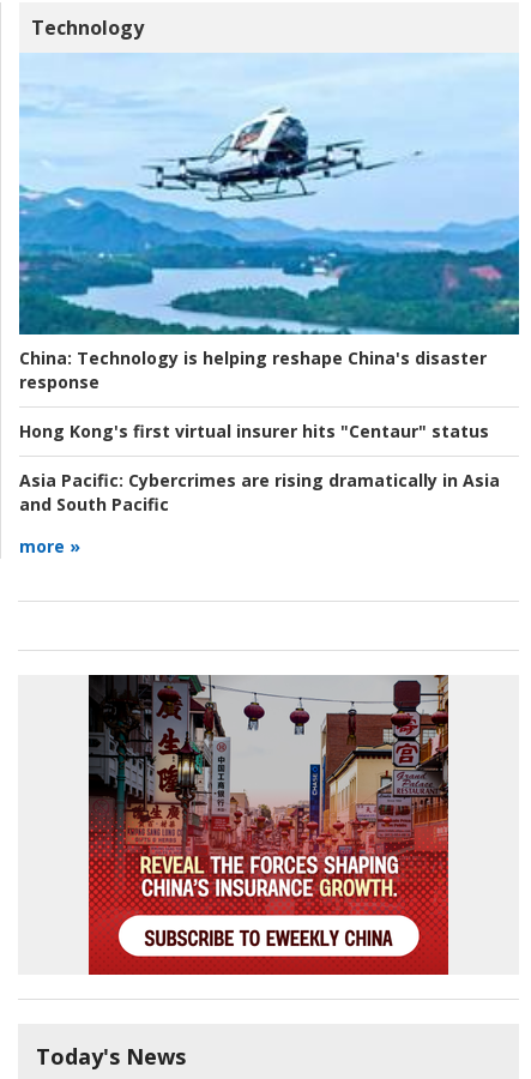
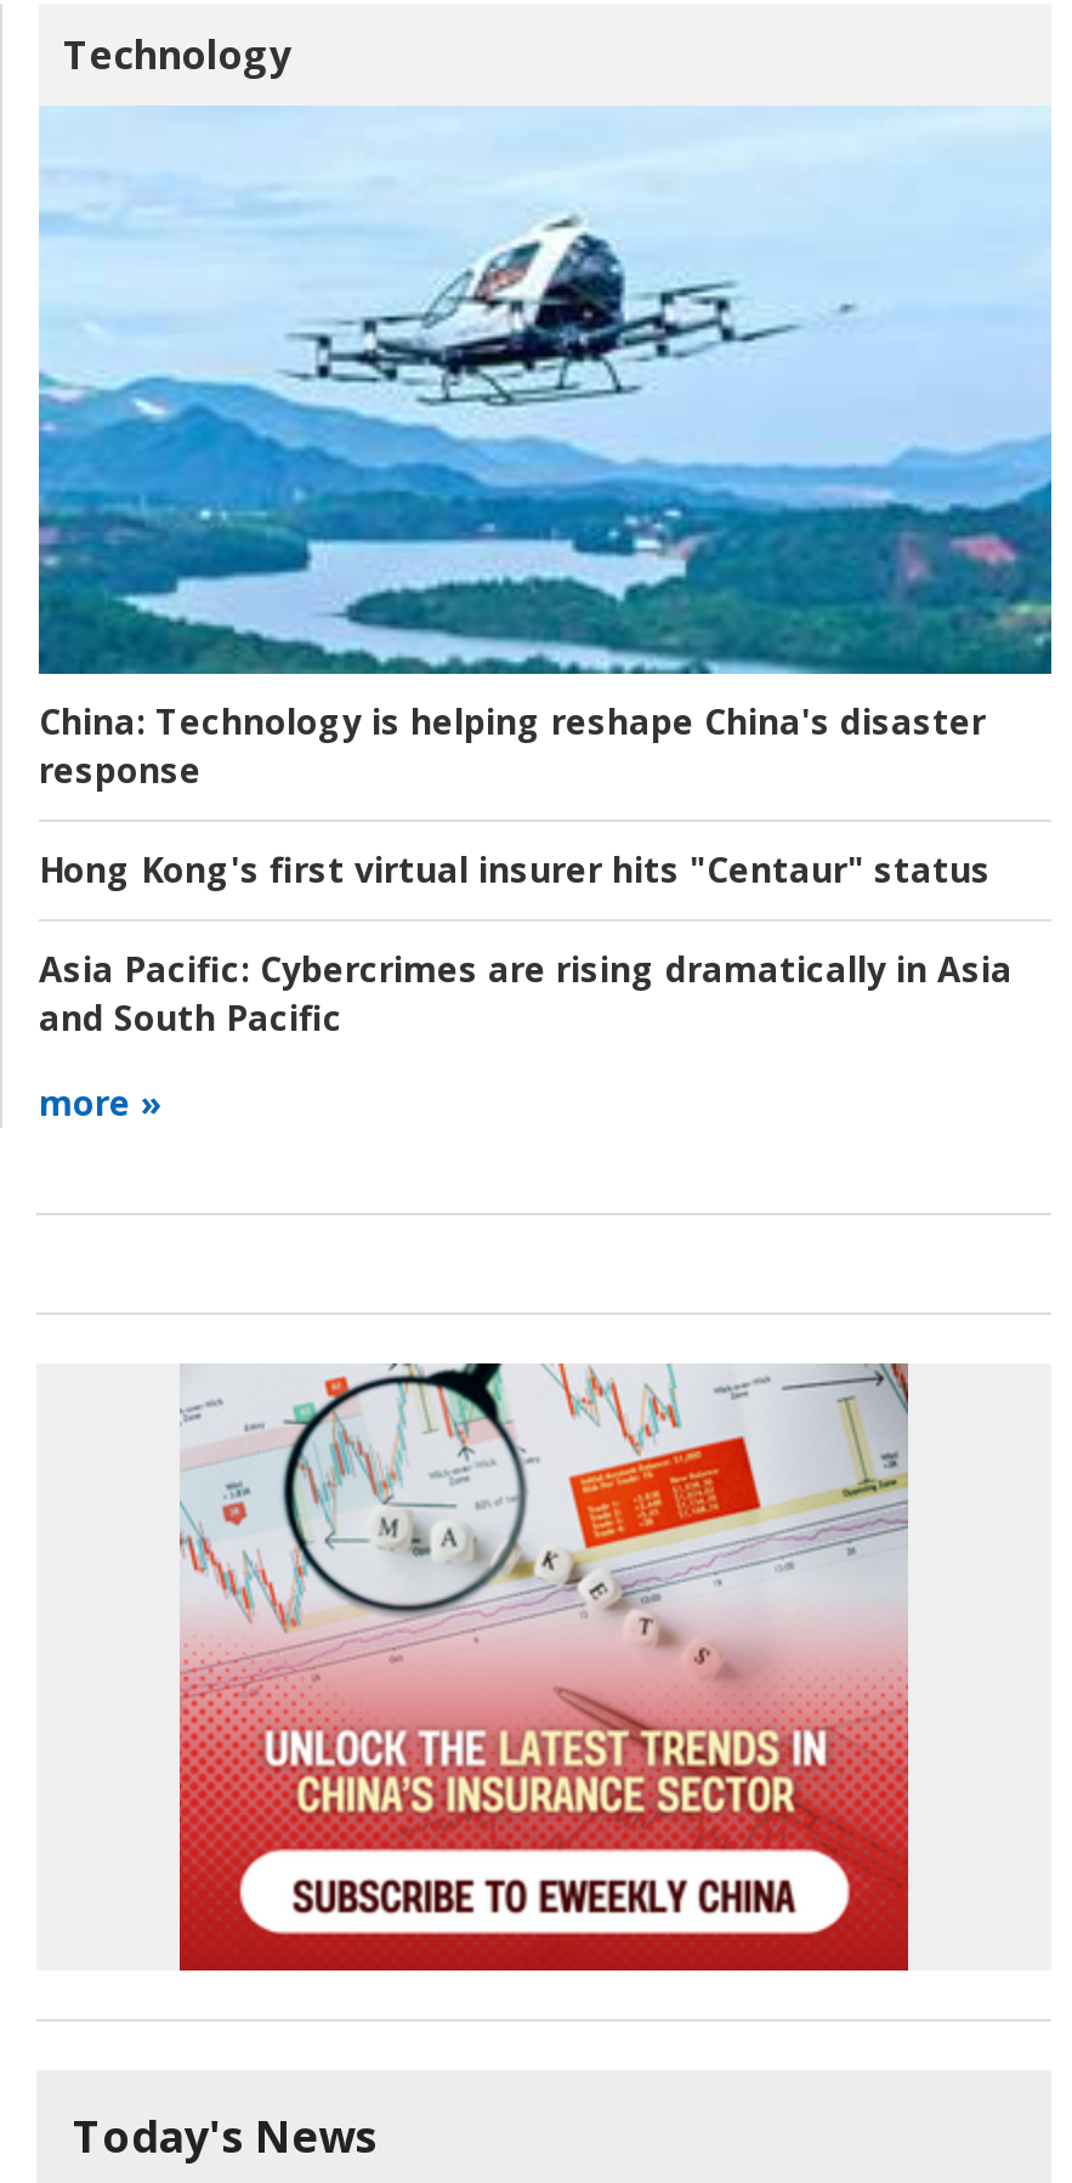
[88,674,449,917] [image] -> [180,1362,908,1853] [image]

